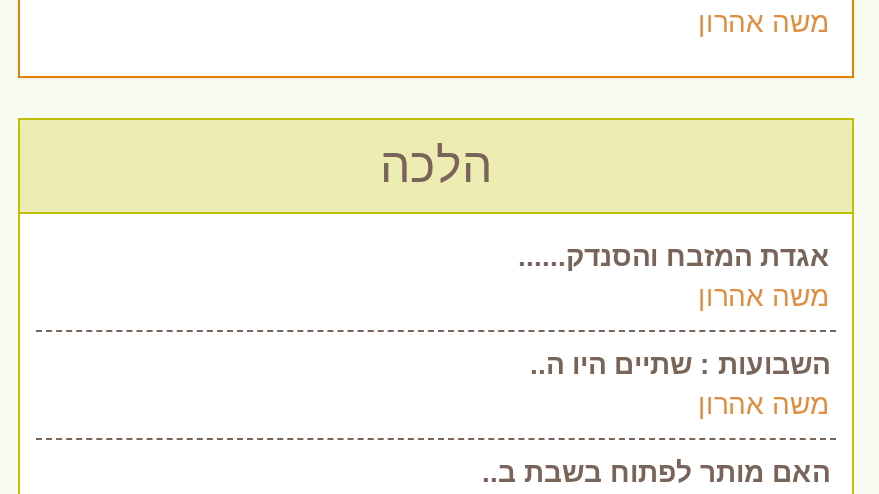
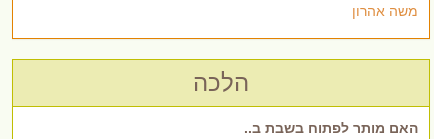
[518,240,830,420] אגדת המזבח והסנדק...... | משה אהרון | השבועות : שתיים היו ה.. | משה אהרון -> none

